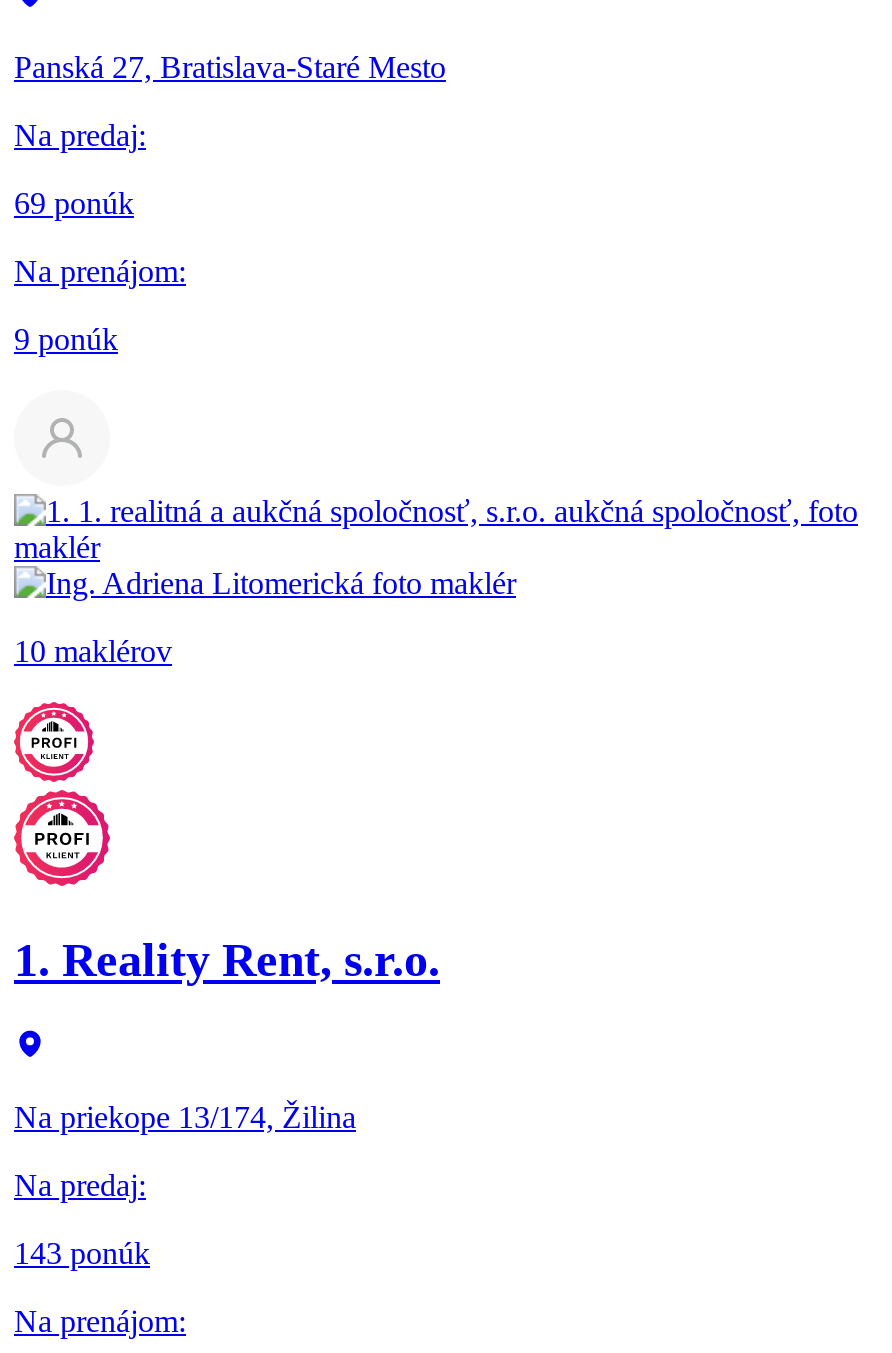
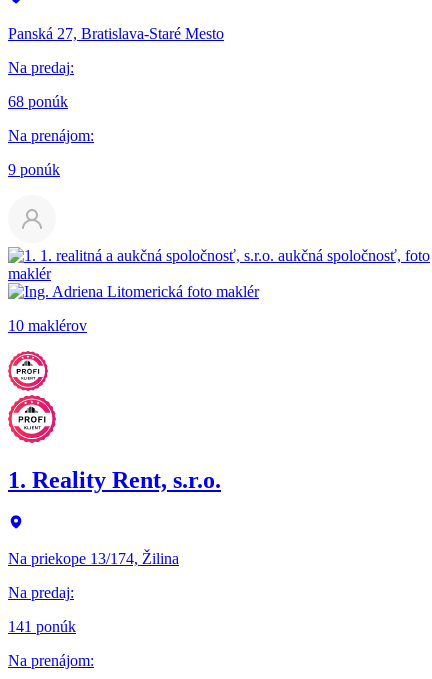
[14,187,134,221] 69 ponúk -> [8,93,68,110] 68 ponúk
[14,1236,150,1270] 143 ponúk -> [8,618,76,635] 141 ponúk

